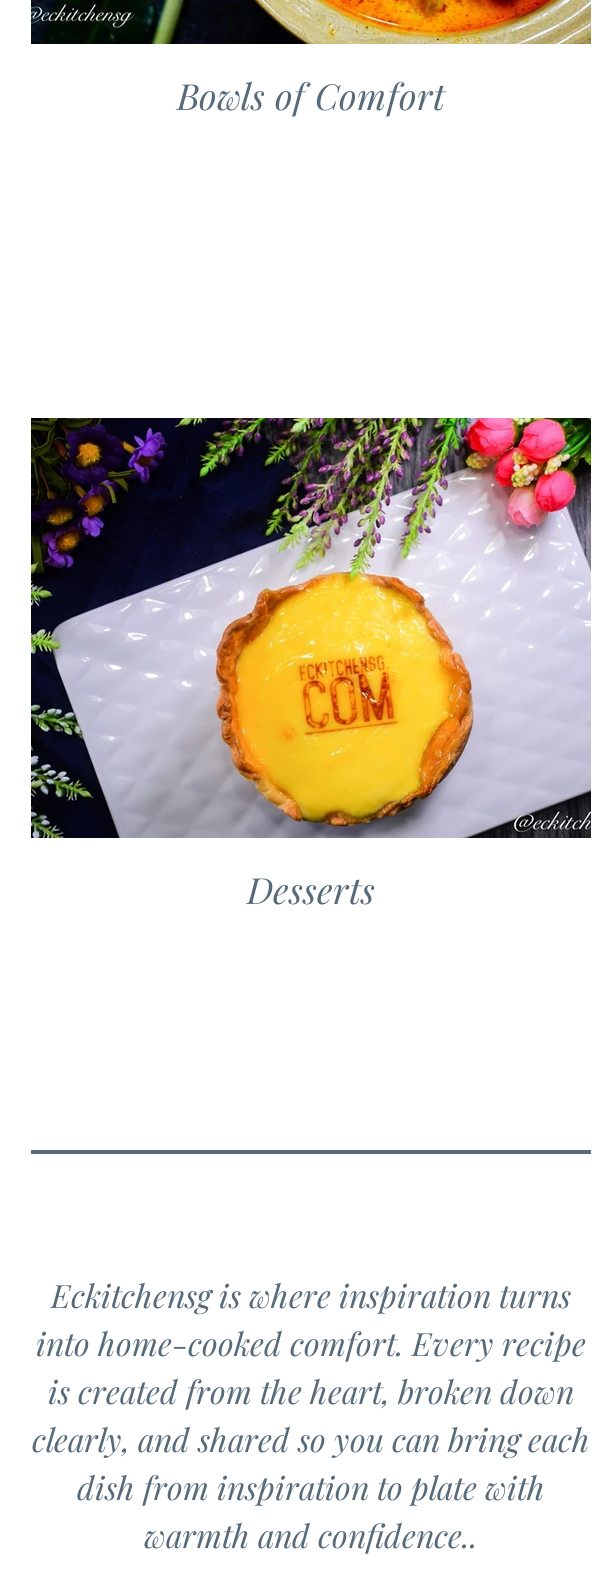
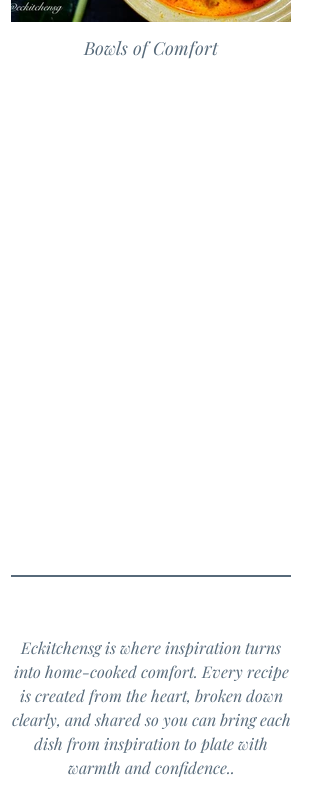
[29,416,593,914] [image] | Desserts -> none

